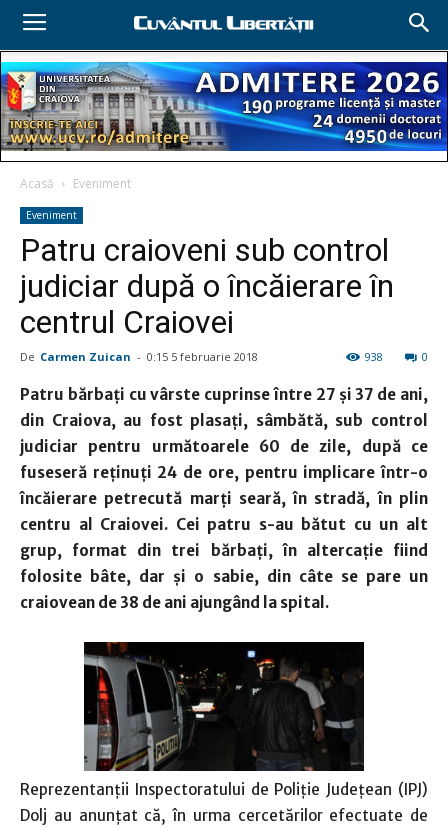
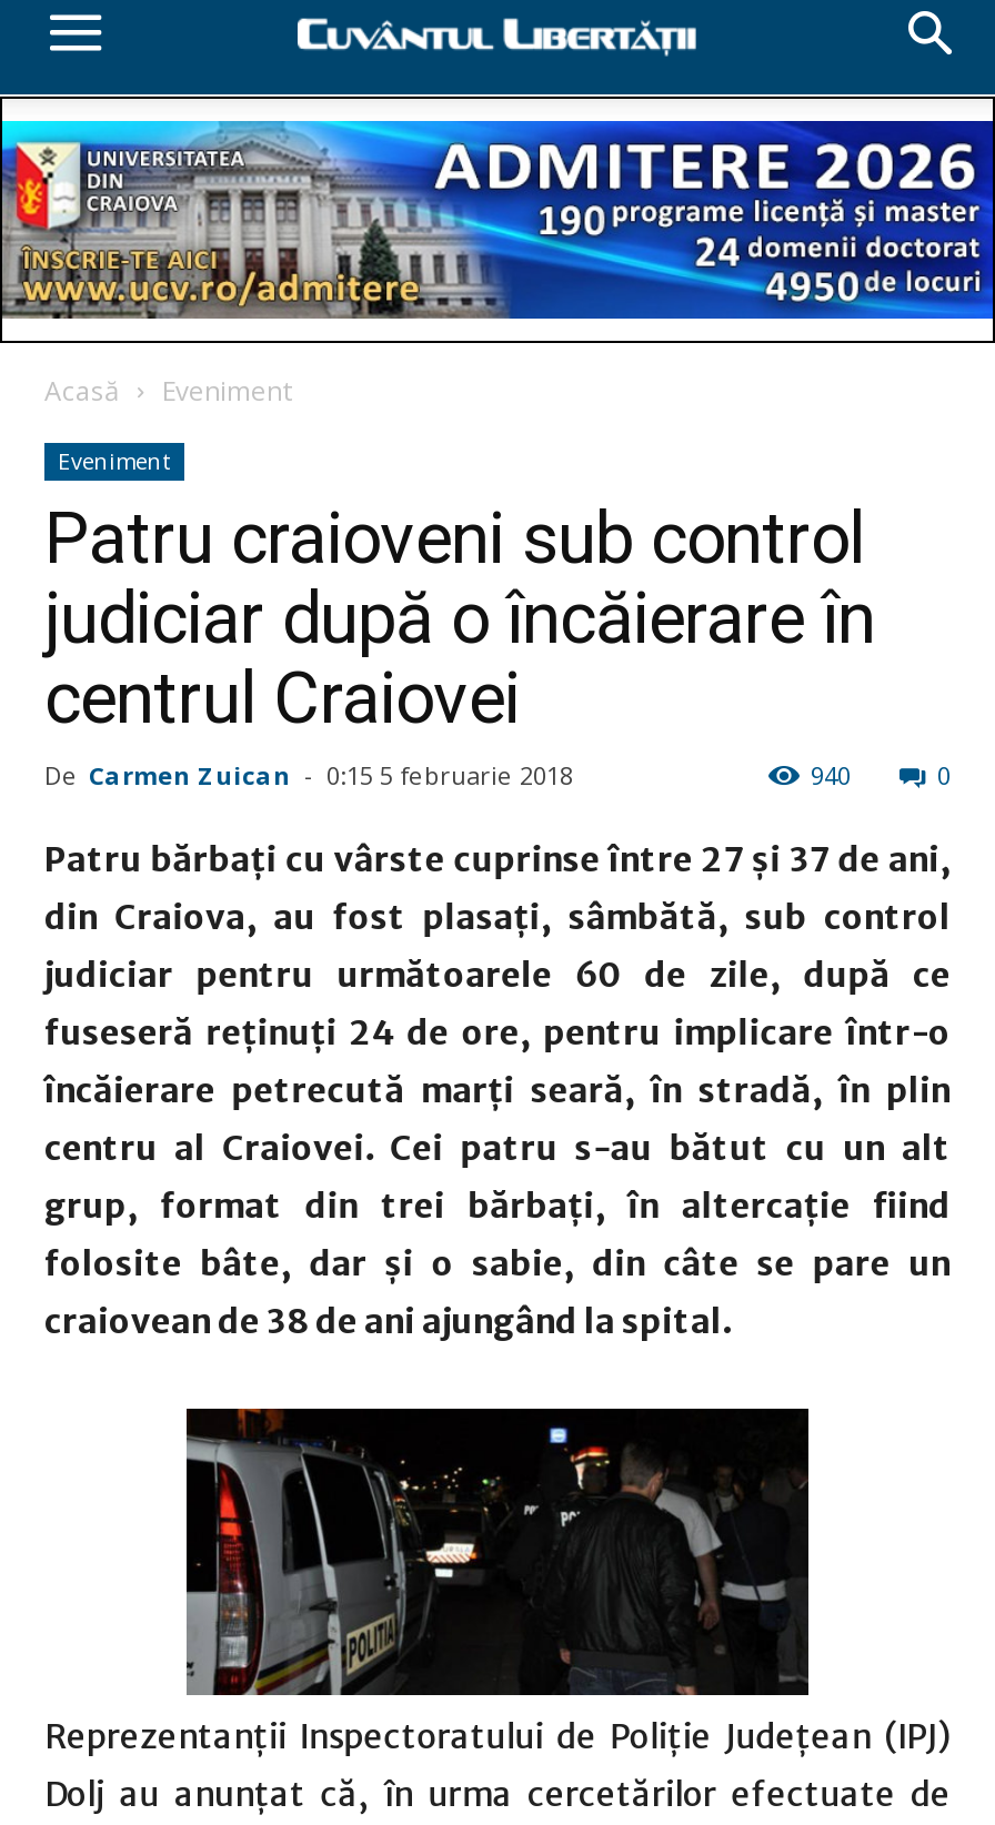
[365,349,383,364] 938 -> [811,758,851,791] 940

